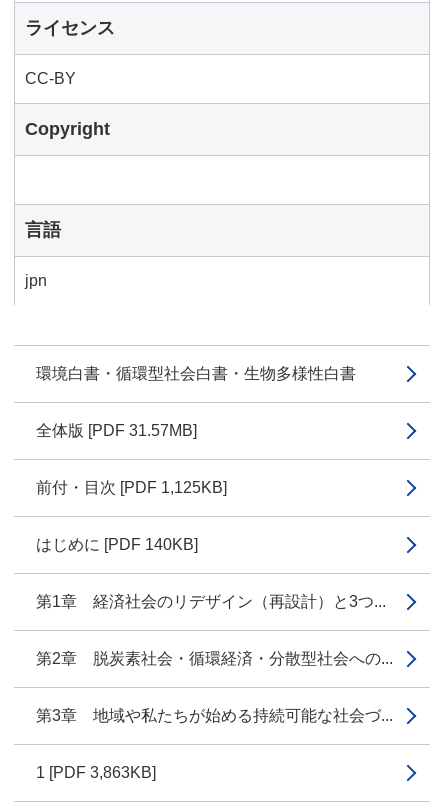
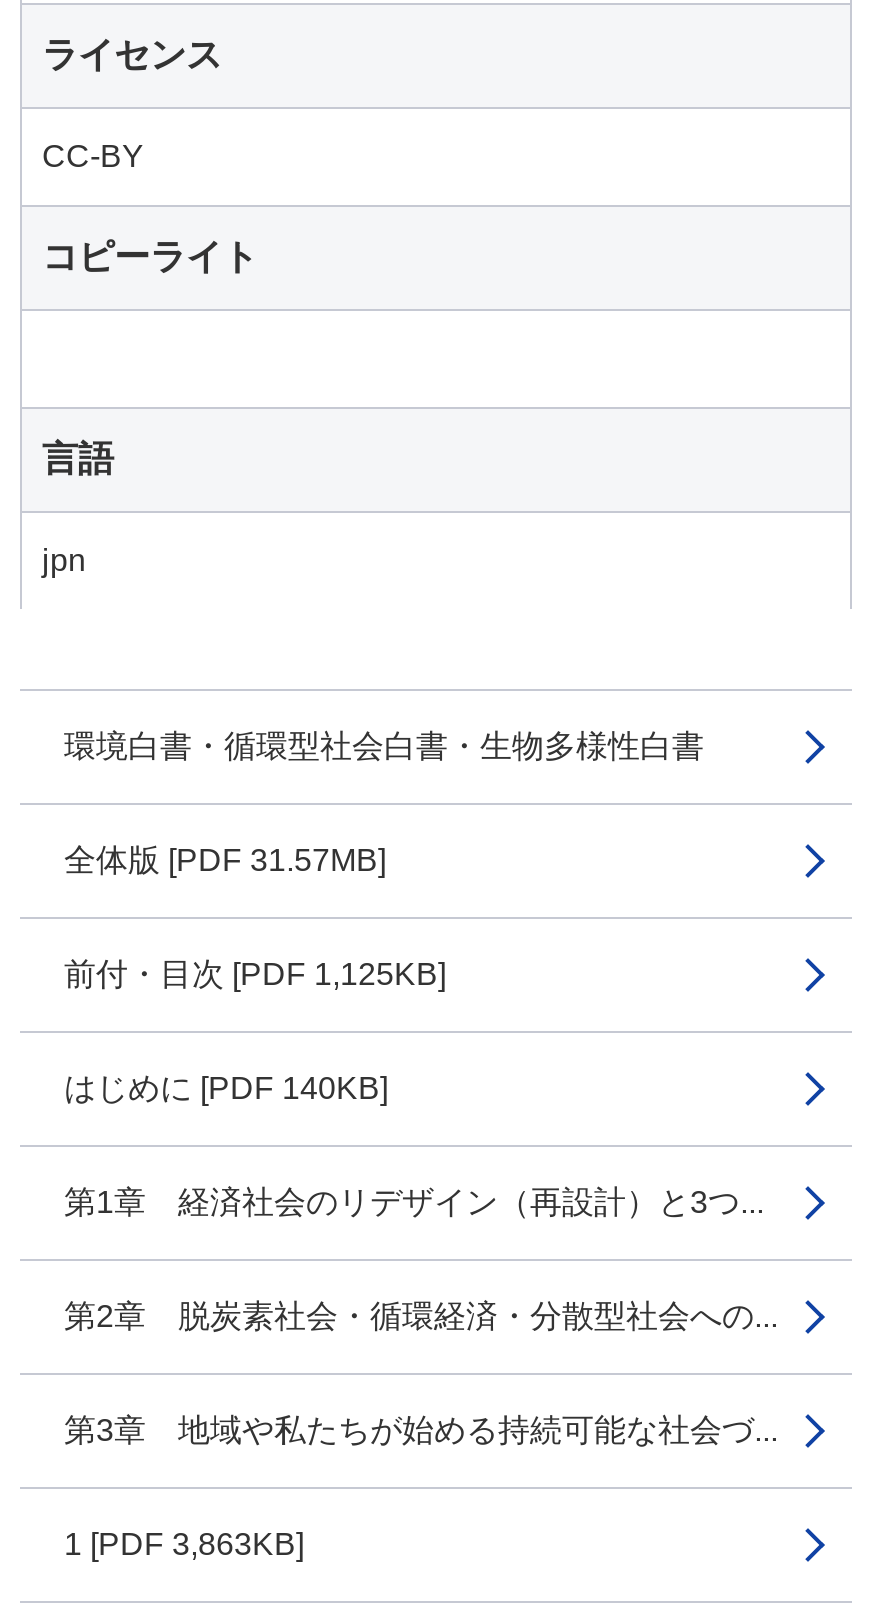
[25,119,110,139] Copyright -> [42,237,258,277] コピーライト

